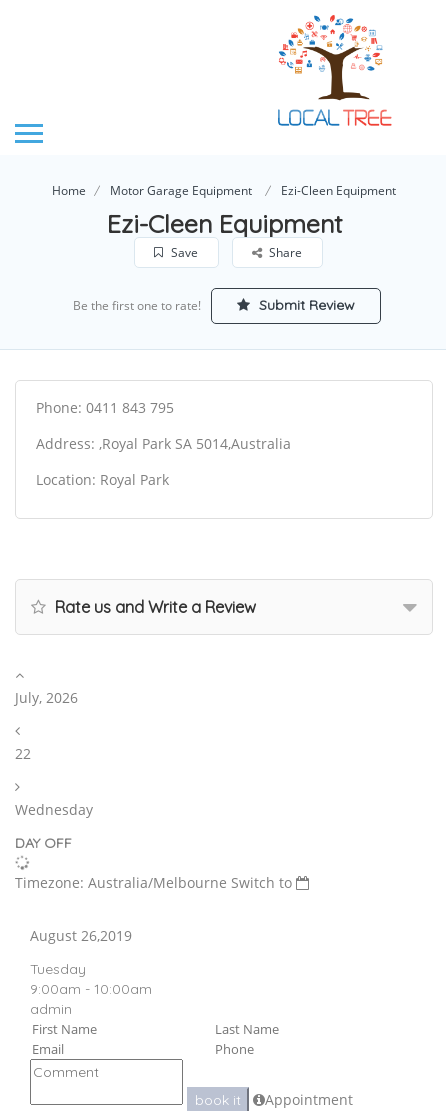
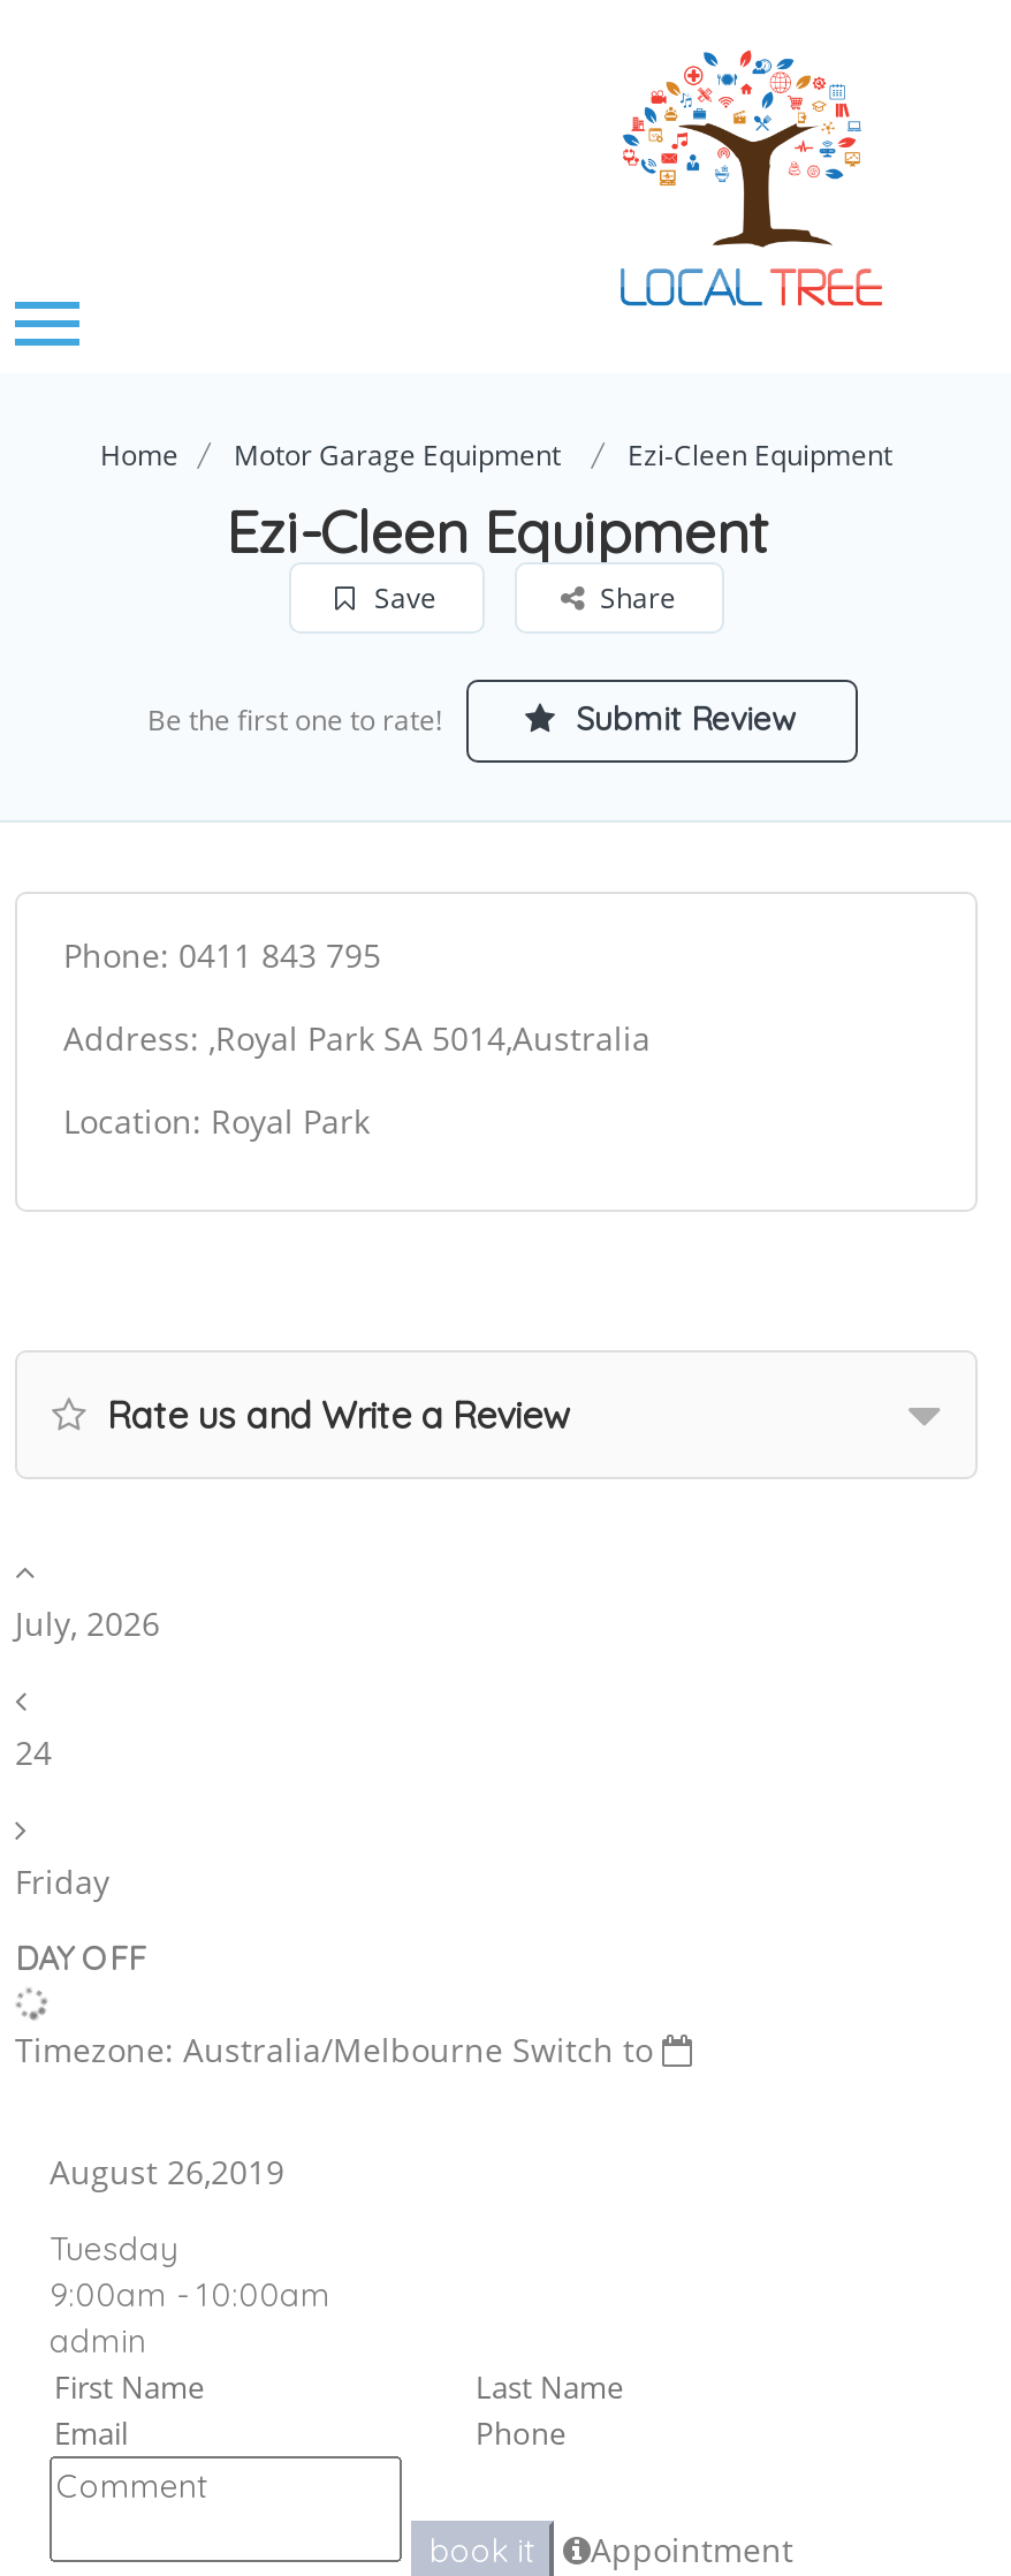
[15,744,31,763] 22 -> [15,1729,52,1773] 24
[15,800,93,819] Wednesday -> [15,1858,109,1902] Friday

